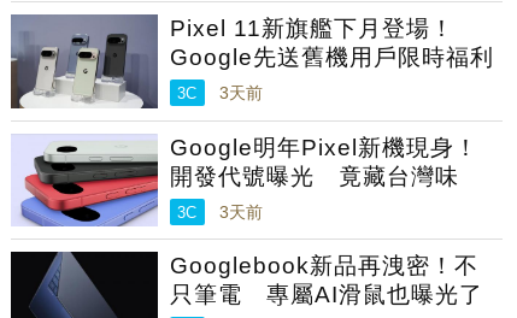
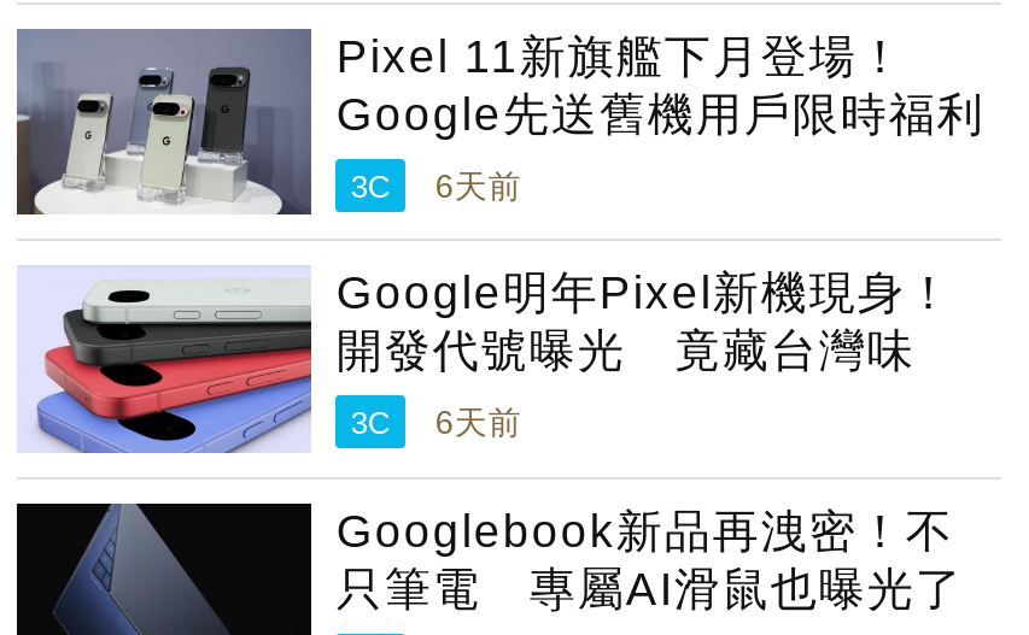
[178,85,263,103] 3C 3天前 -> [351,168,522,204] 3C 6天前
[178,203,263,222] 3C 3天前 -> [351,406,522,442] 3C 6天前

